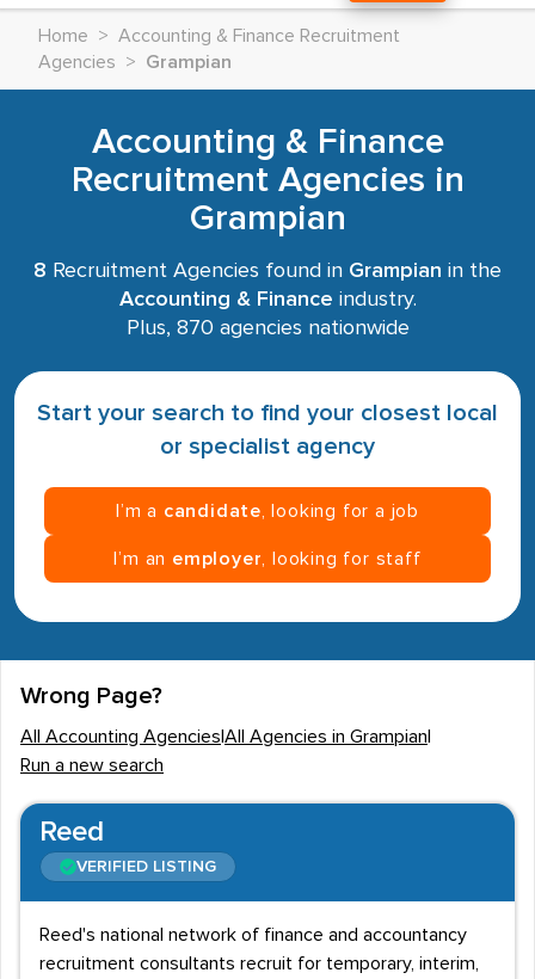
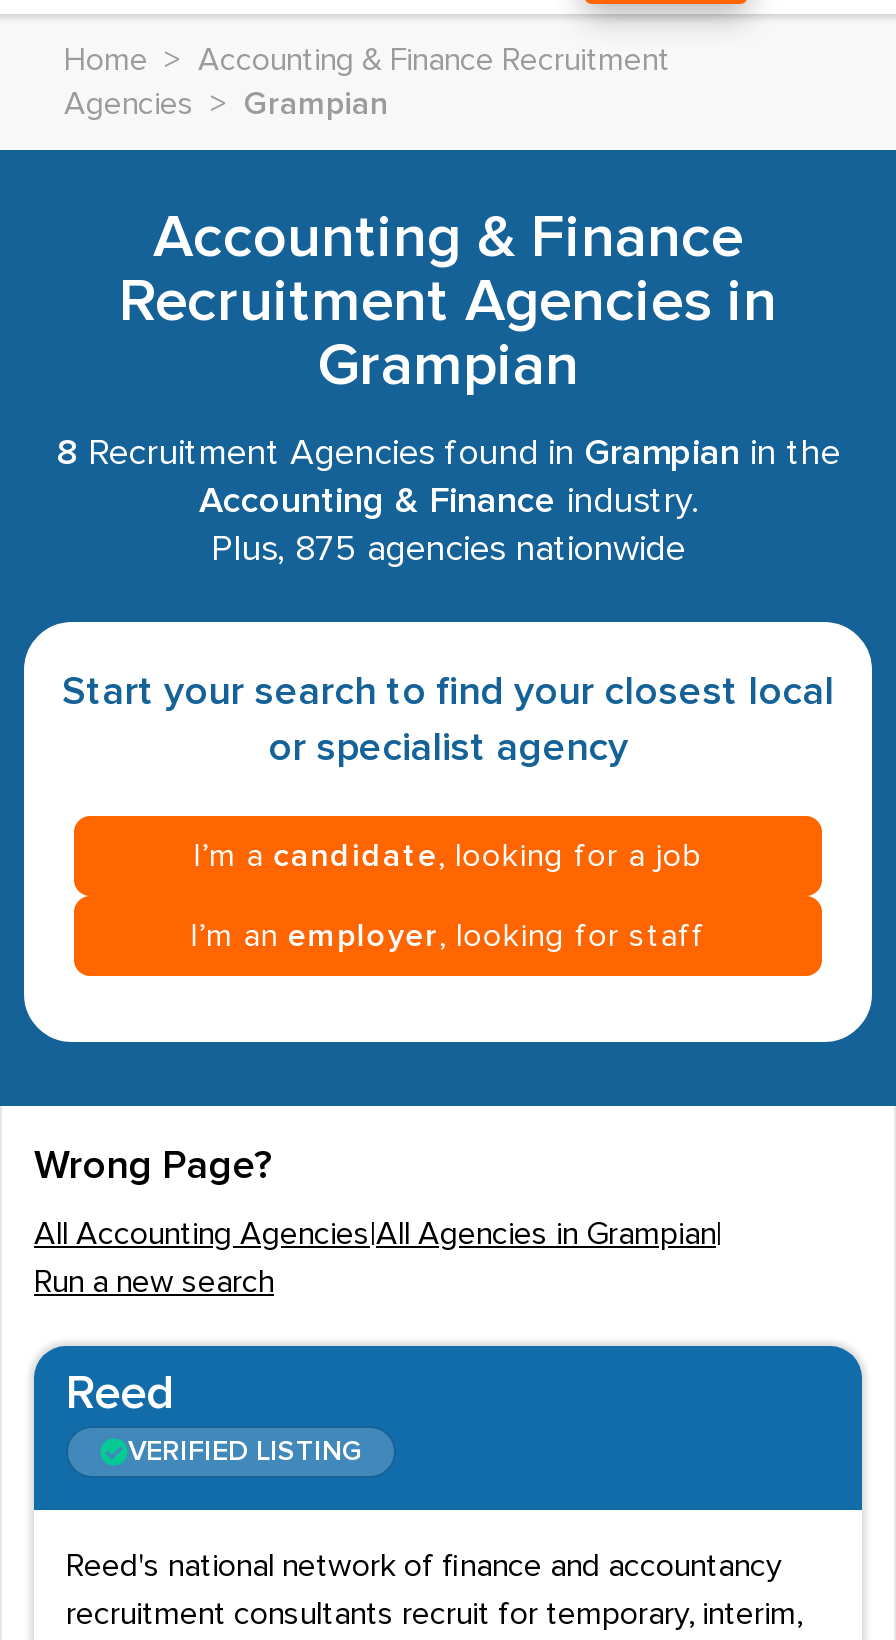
[126,318,409,339] Plus, 870 agencies nationwide -> [211,532,685,568] Plus, 875 agencies nationwide

